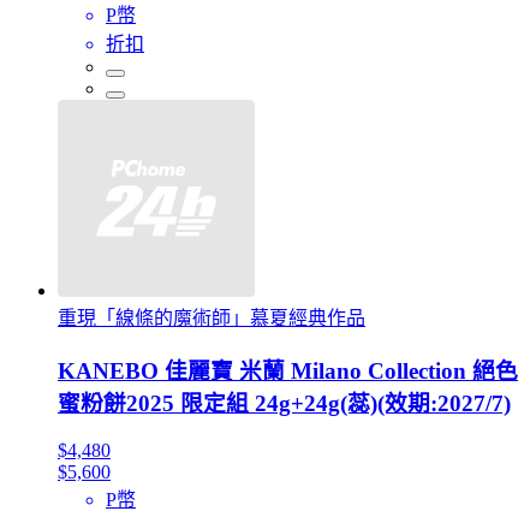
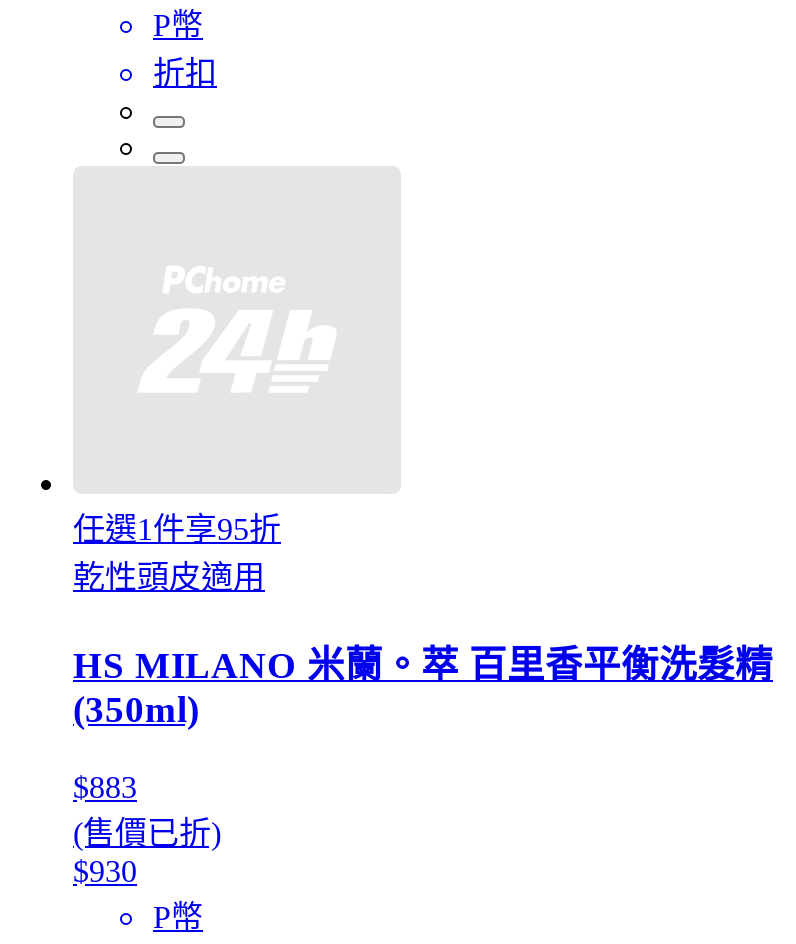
[58,307,365,328] 重現「線條的魔術師」慕夏經典作品 -> [73,511,281,593] 任選1件享95折 | 乾性頭皮適用
[58,359,518,416] KANEBO 佳麗寶 米蘭 Milano Collection 絕色 | 蜜粉餅2025 限定組 24g+24g(蕊)(效期:2027/7) -> [73,645,773,731] HS MILANO 米蘭。萃 百里香平衡洗髮精 | (350ml)
[58,440,111,482] $4,480 | $5,600 -> [73,770,221,888] $883 | (售價已折) | $930

